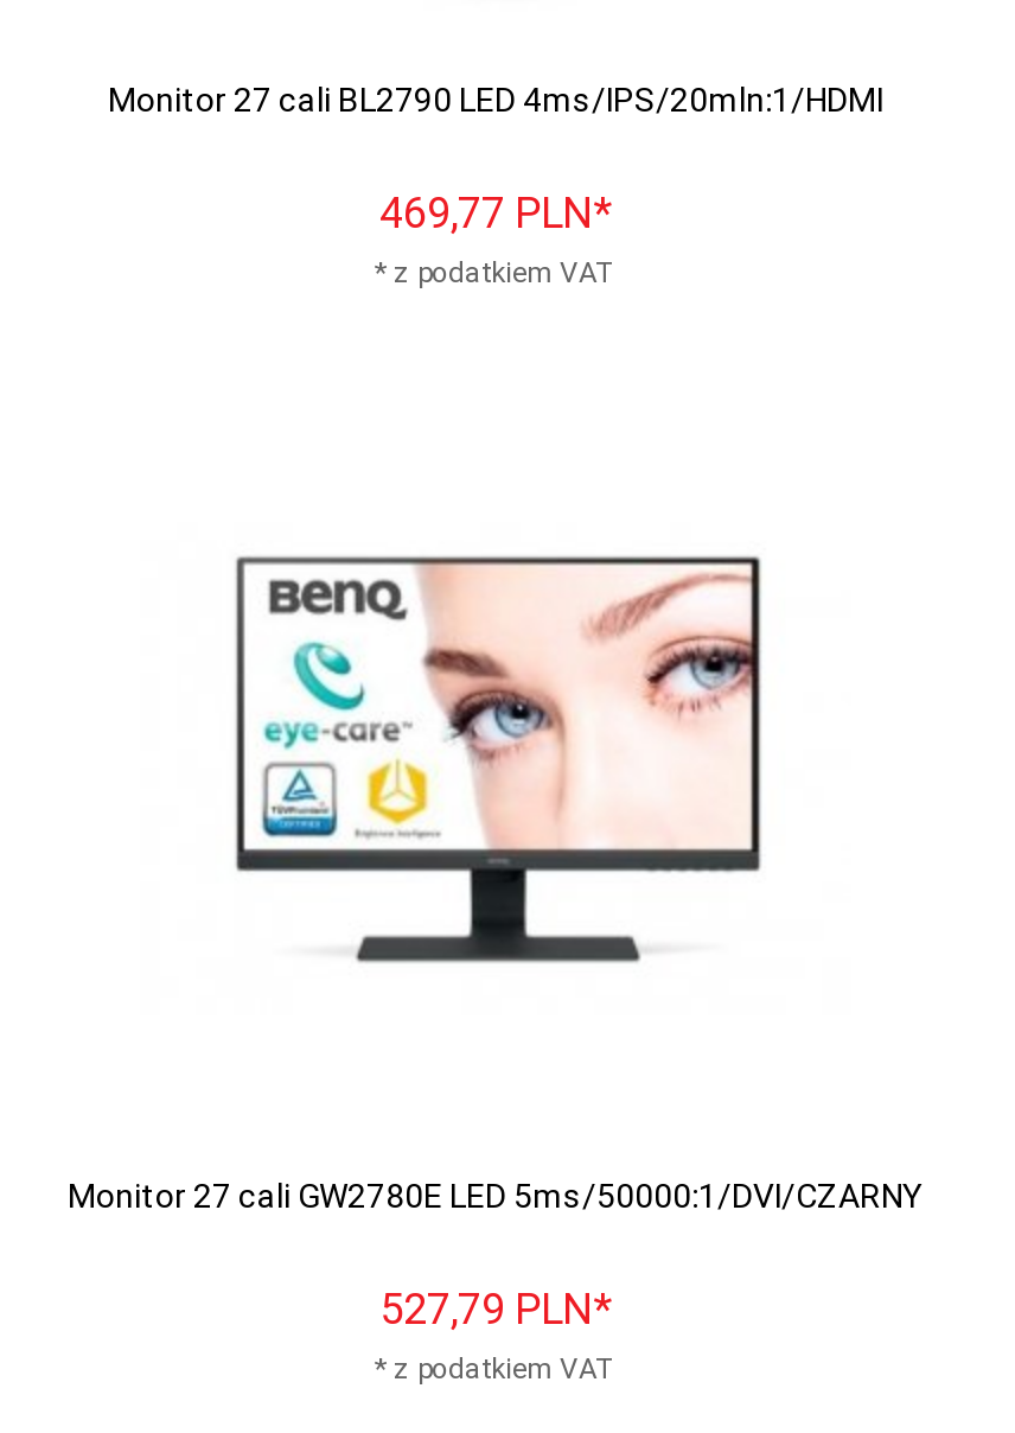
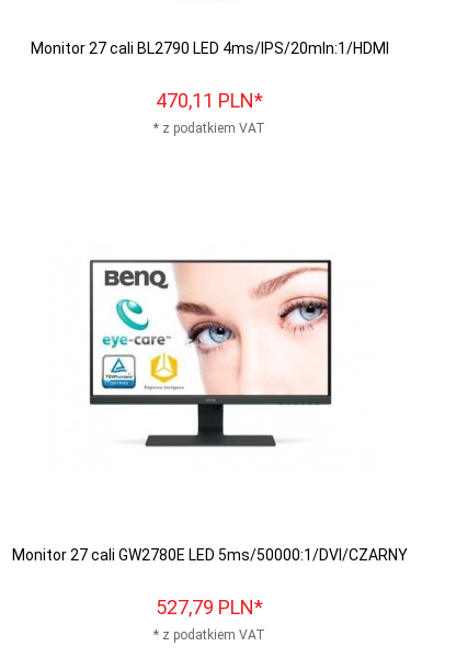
[379,189,612,238] 469,77 PLN* -> [156,89,263,112] 470,11 PLN*

